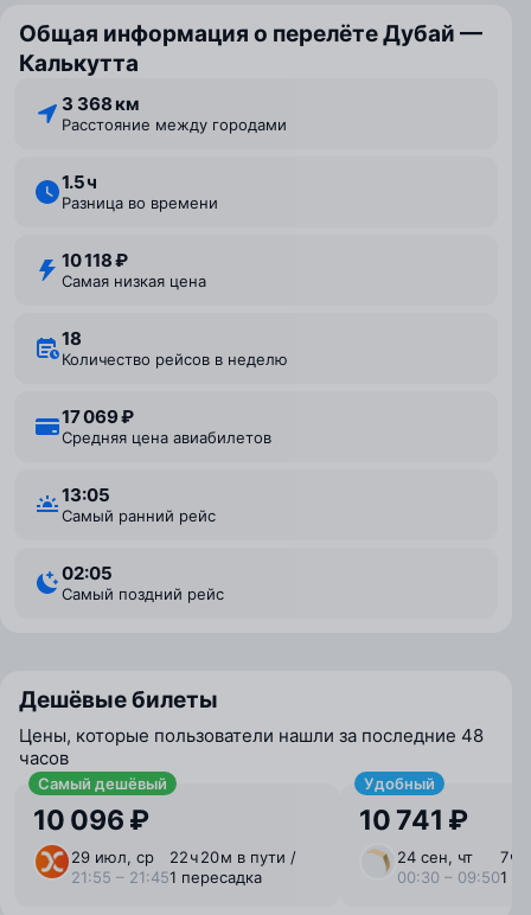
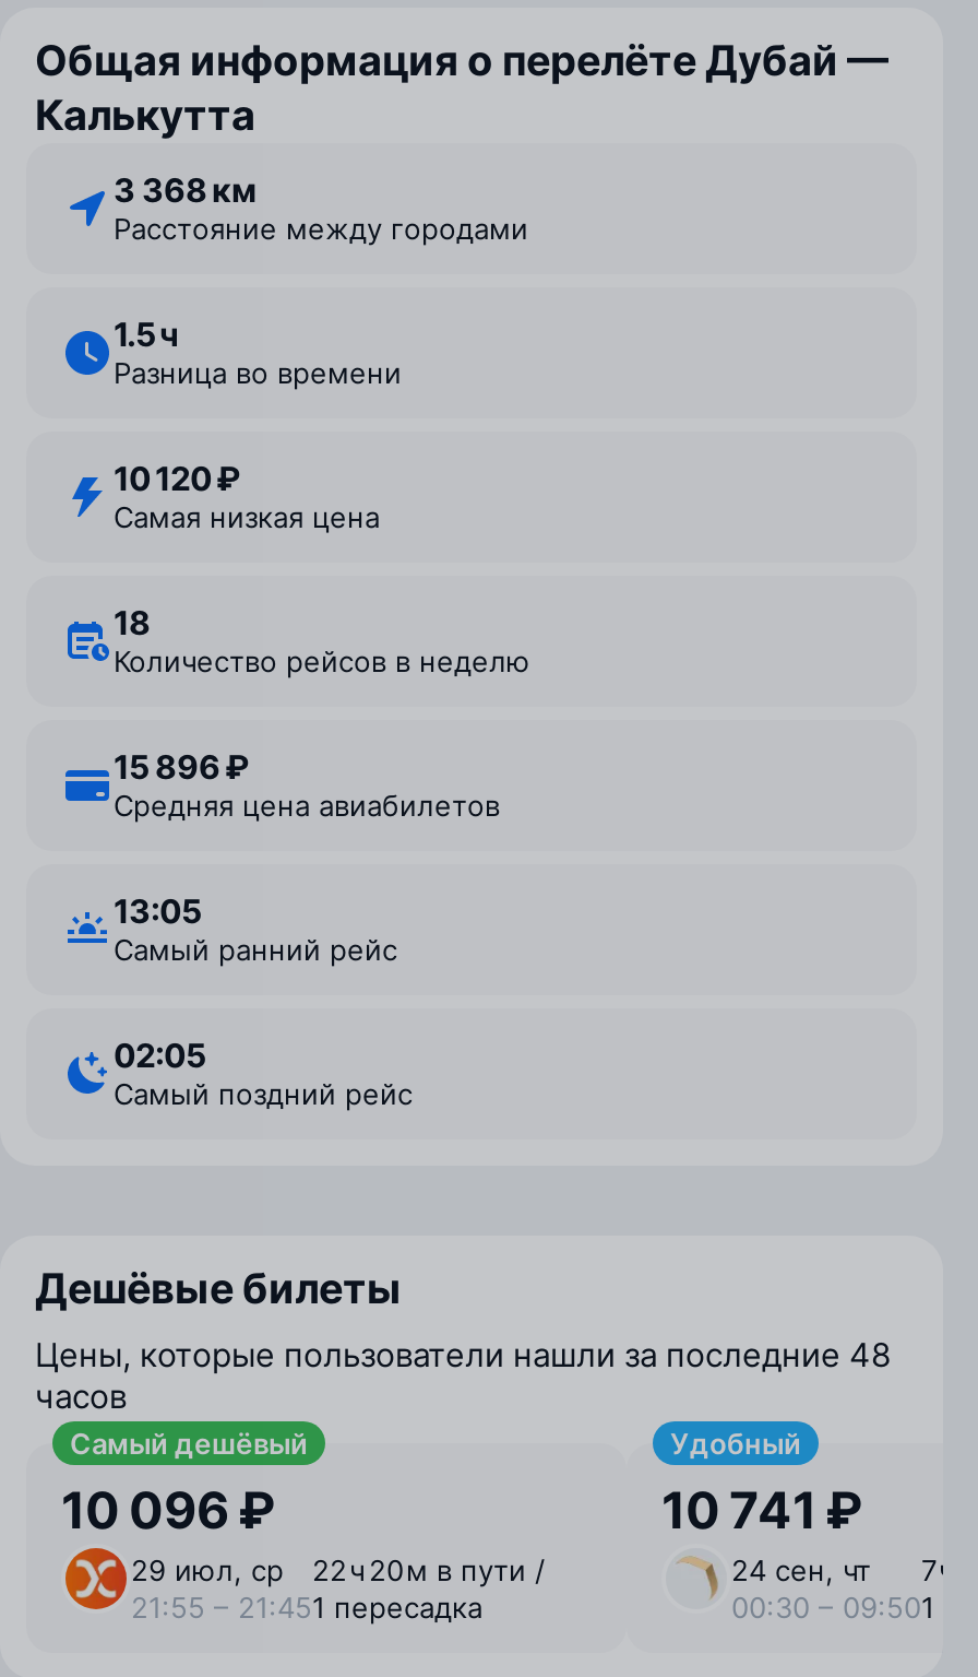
[62,249,128,271] 10 118 ₽ -> [114,458,240,499] 10 120 ₽
[62,405,134,428] 17 069 ₽ -> [114,746,249,788] 15 896 ₽

